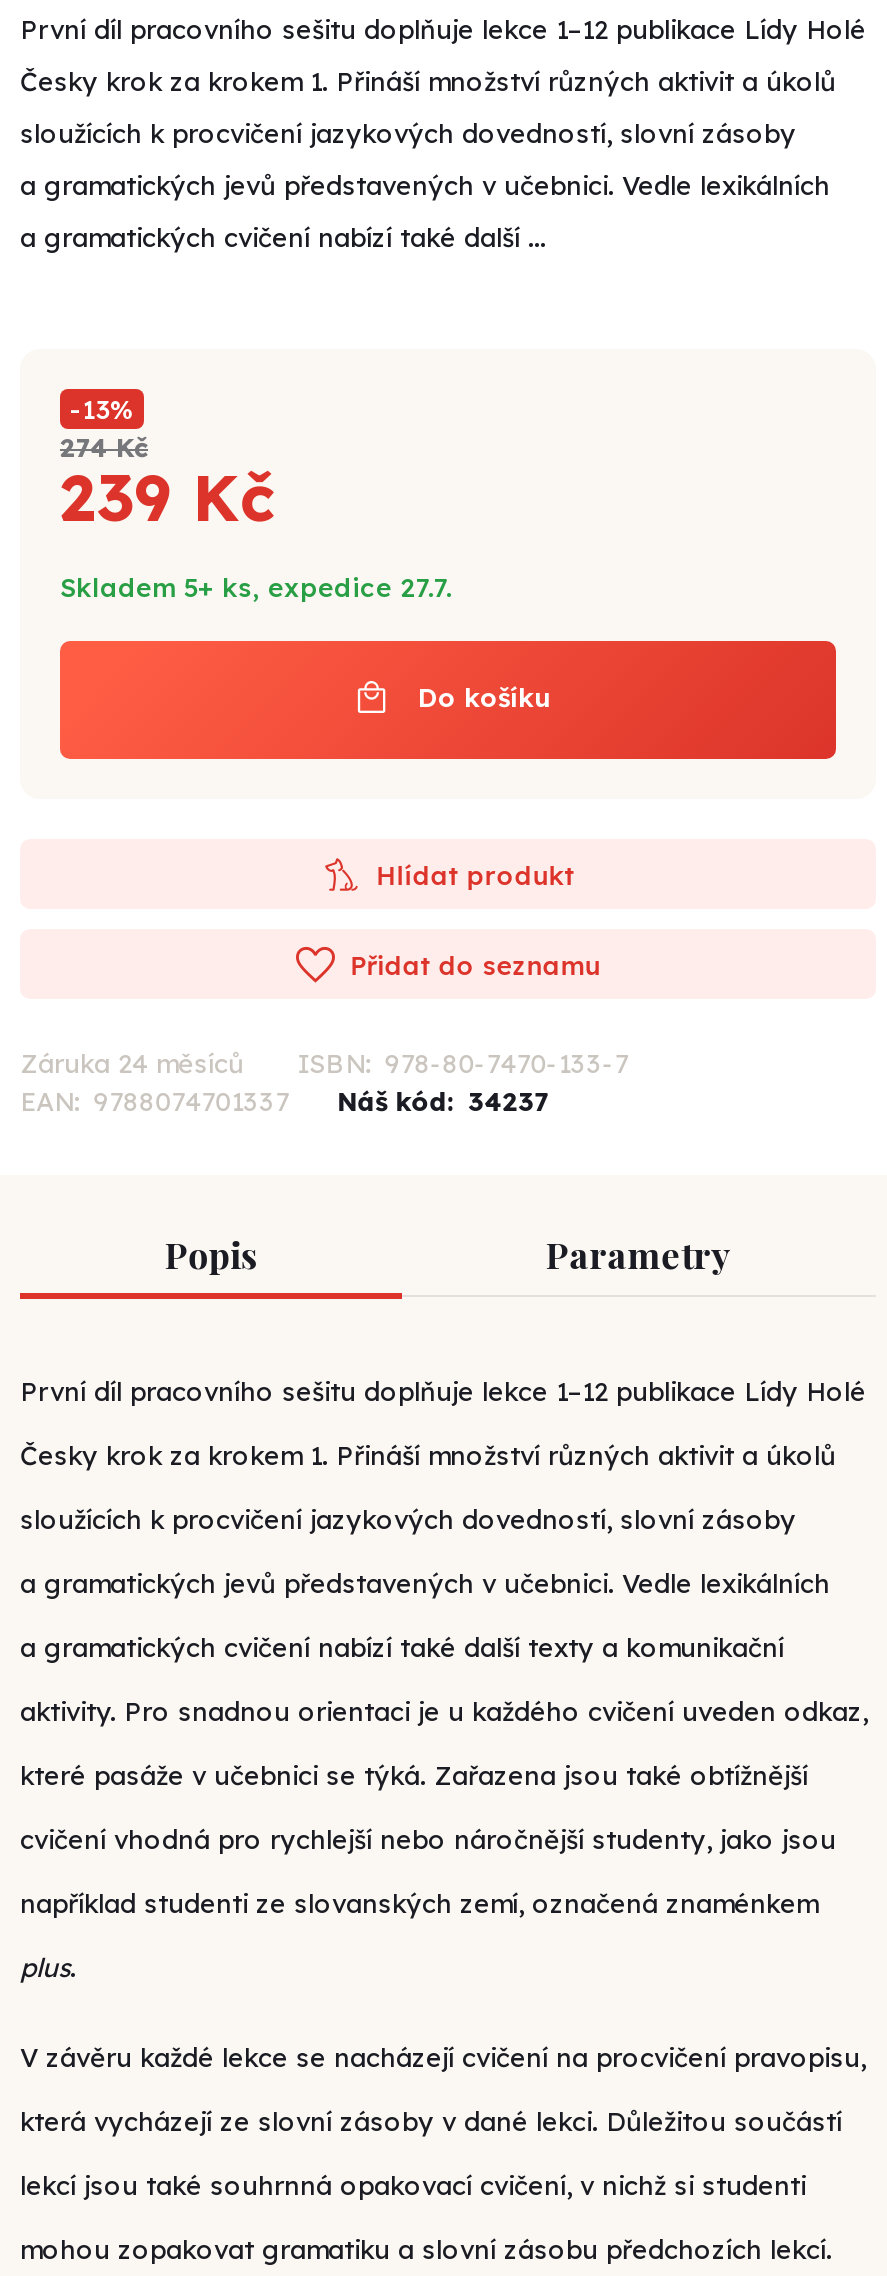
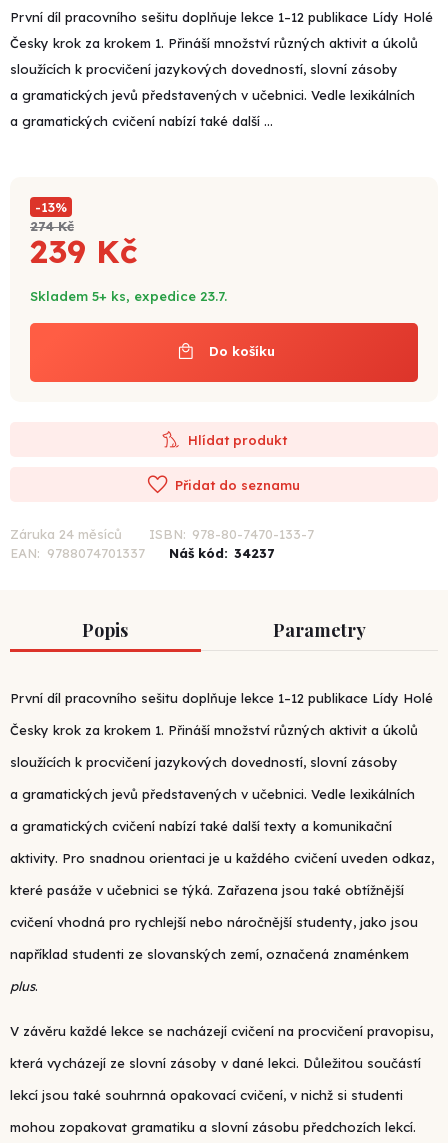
[60,572,452,604] Skladem 5+ ks, expedice 27.7. -> [30,288,227,304] Skladem 5+ ks, expedice 23.7.

